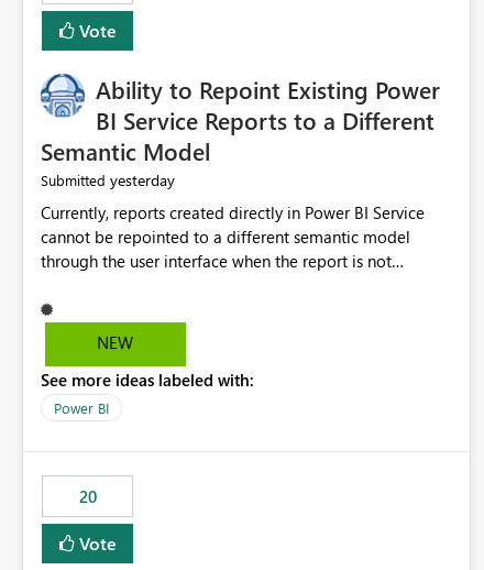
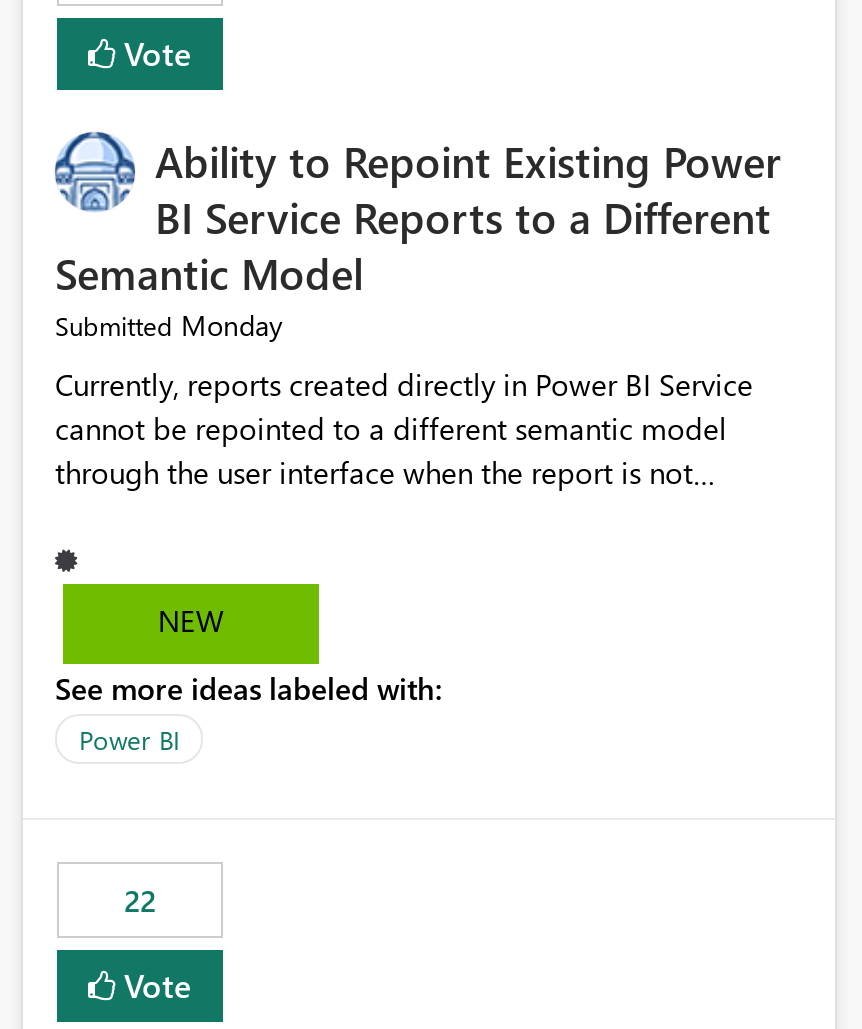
[41,170,175,191] Submitted yesterday -> [55,307,283,345] Submitted Monday
[79,486,96,508] 20 -> [124,881,156,921] 22

